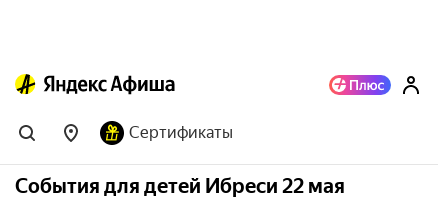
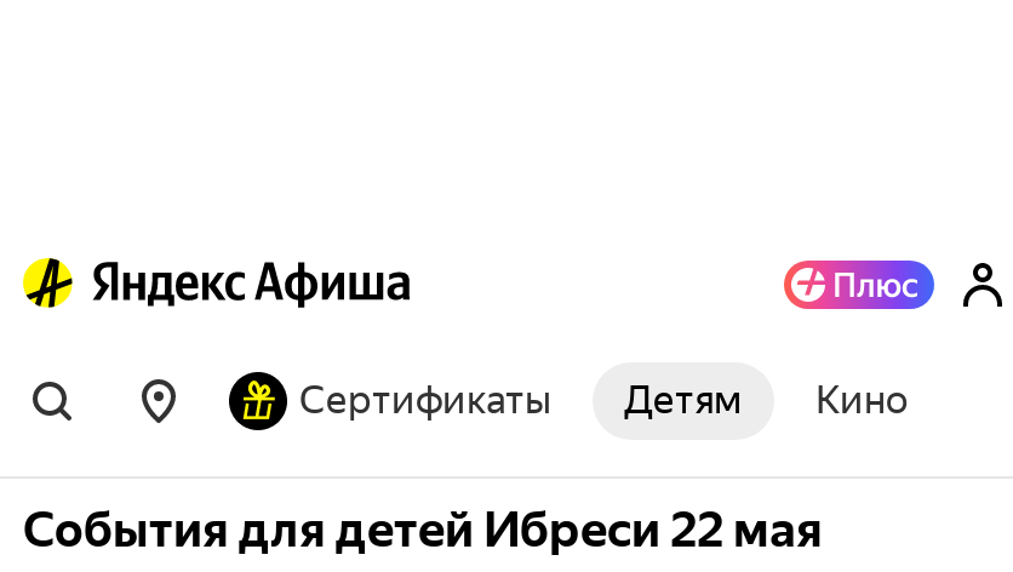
none -> [624,377,908,423] Детям | Кино

